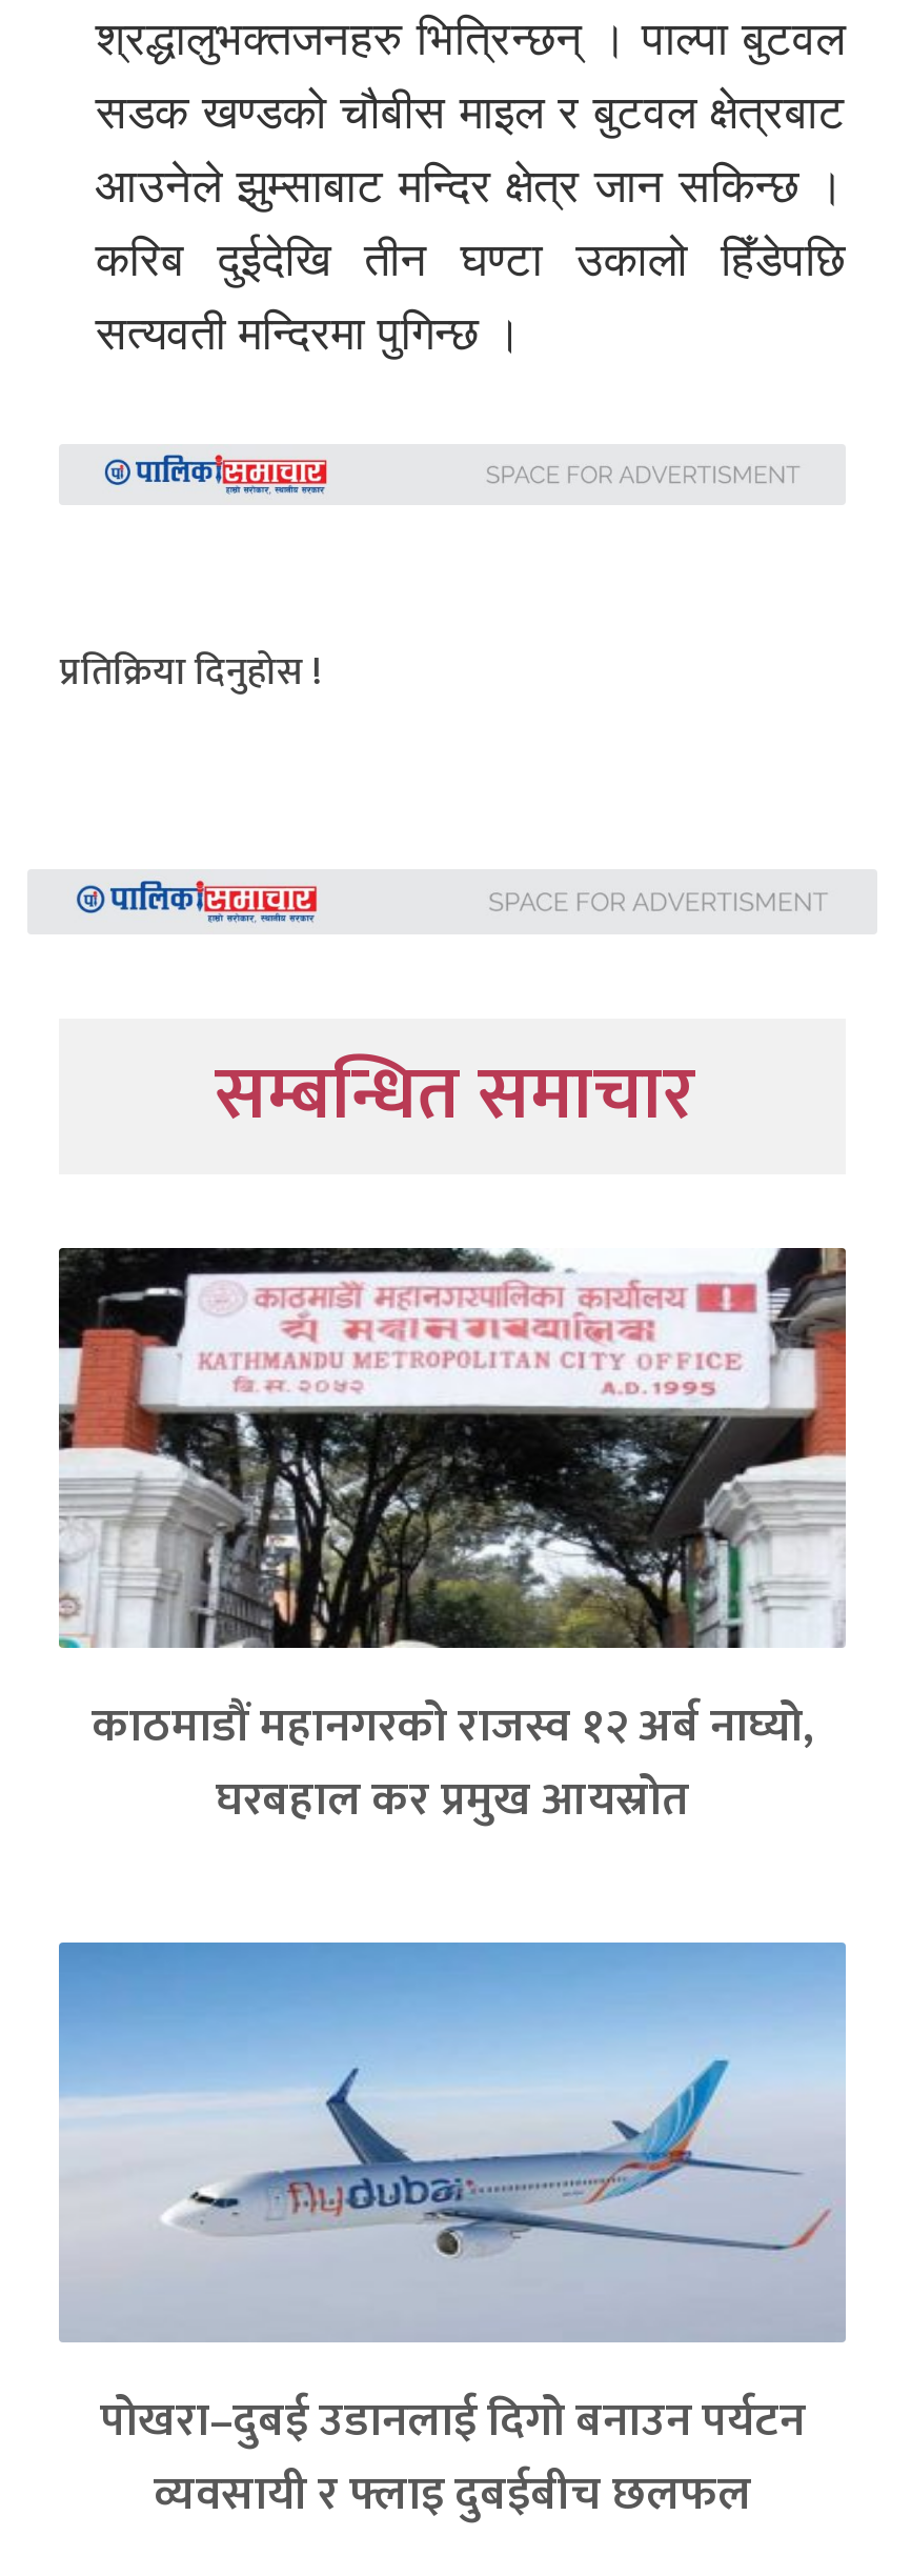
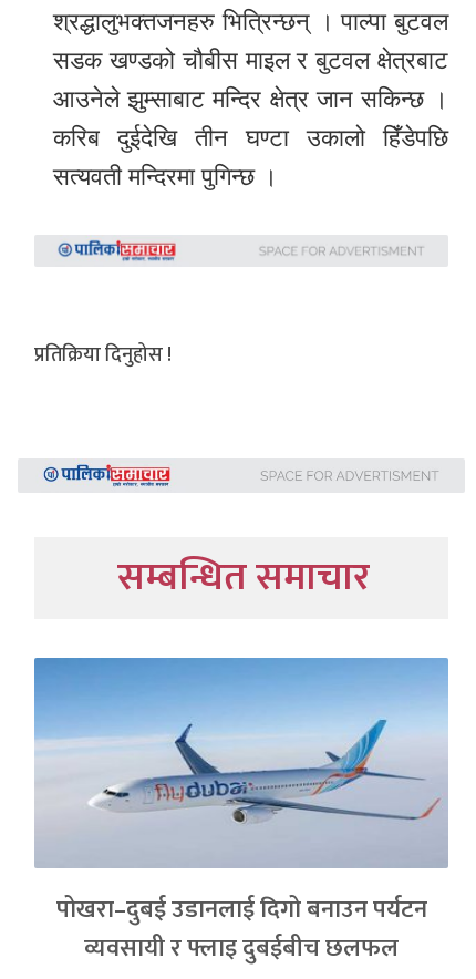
[57,1246,848,1839] [image] | काठमाडौं महानगरको राजस्व १२ अर्ब नाघ्यो, | घरबहाल कर प्रमुख आयस्रोत -> none

